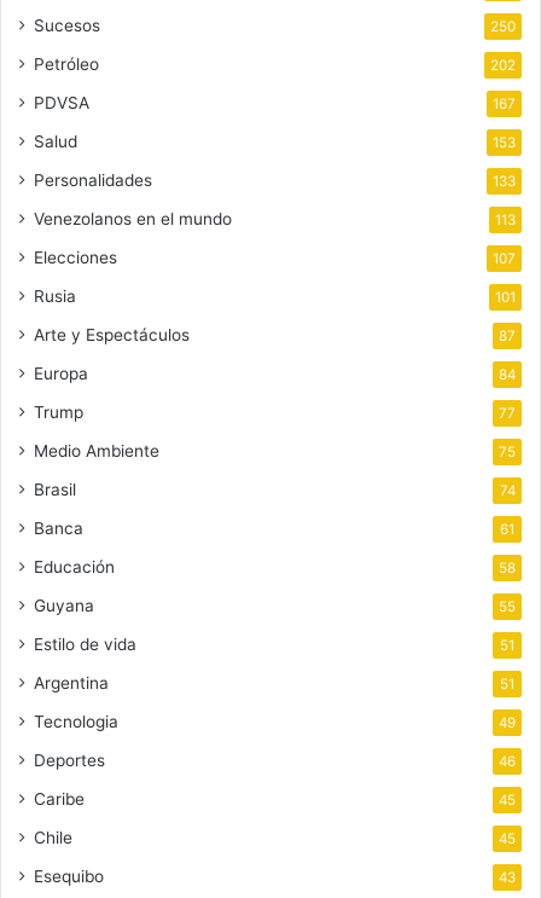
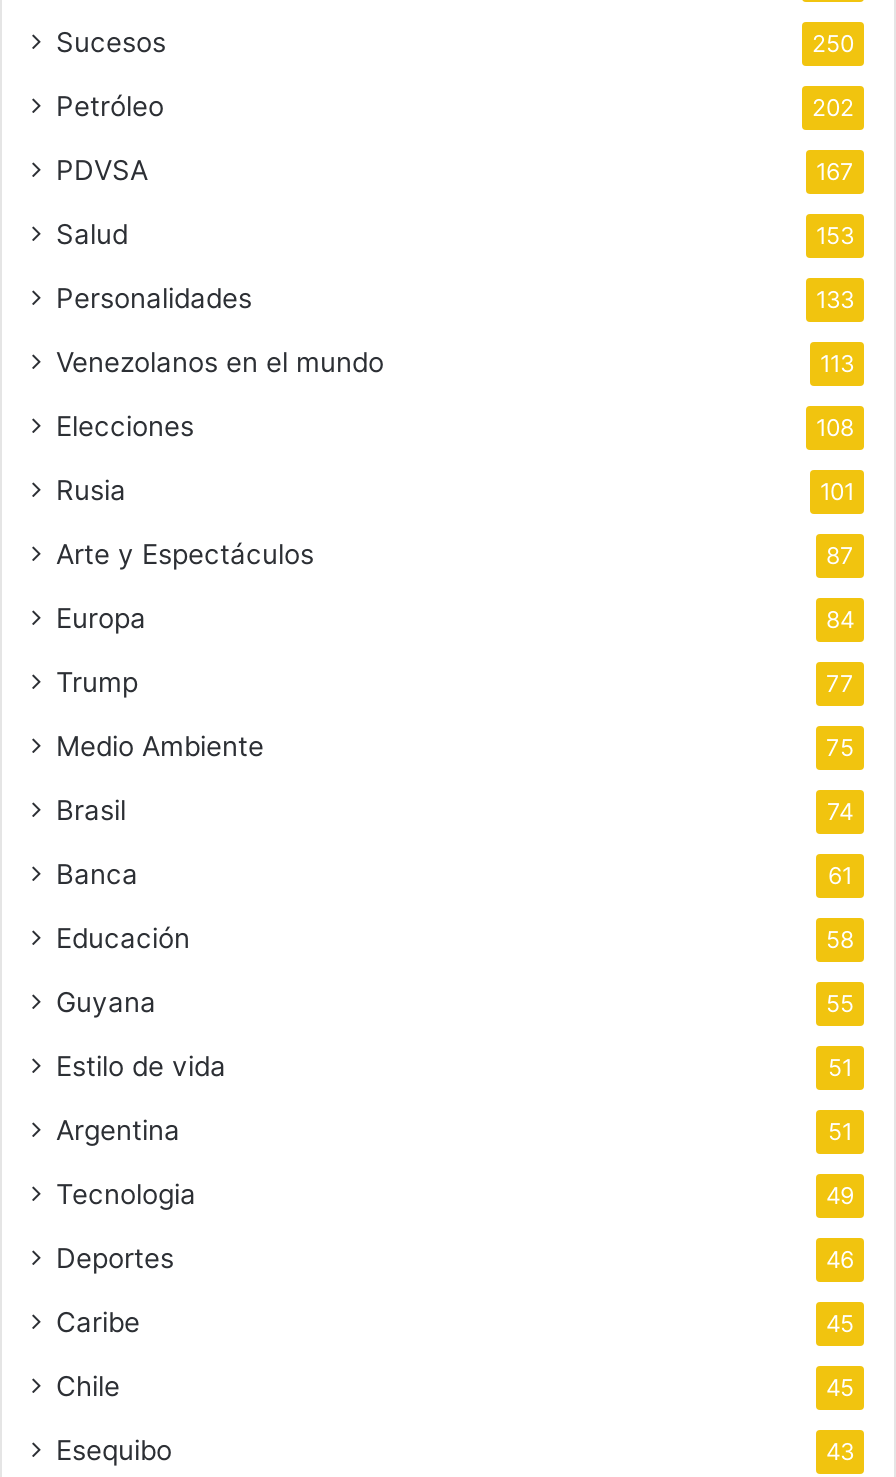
[493,250,516,267] 107 -> [816,414,854,442] 108

